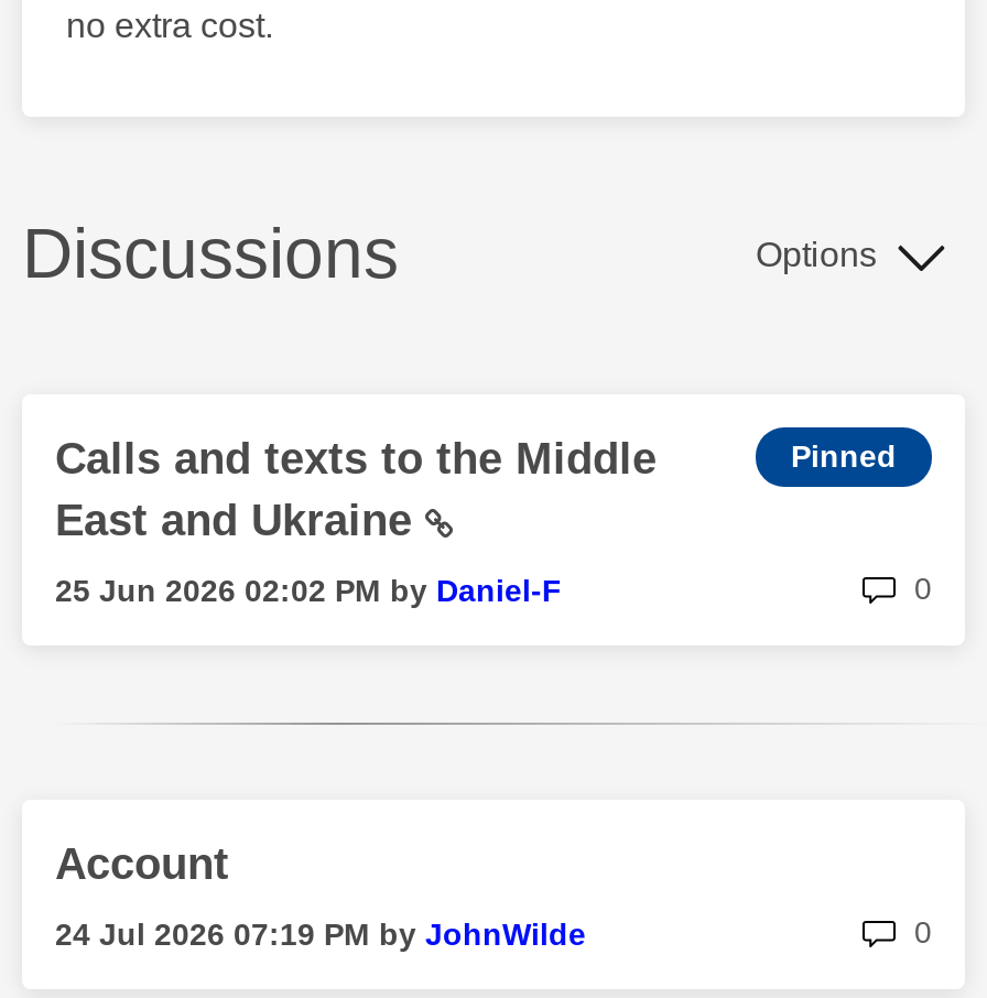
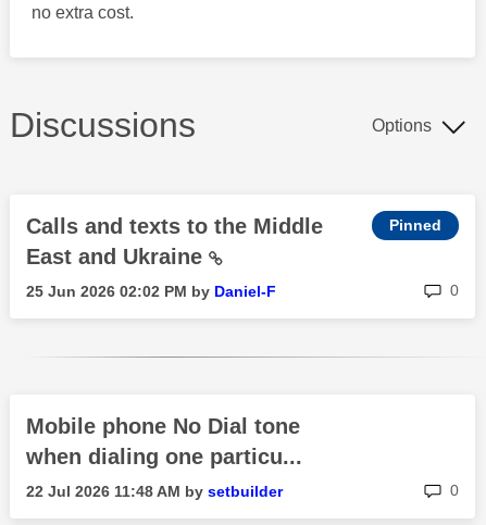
[55,839,229,888] Account -> [26,414,302,468] Mobile phone No Dial tone | when dialing one particu...
[55,916,586,952] 24 Jul 2026 07:19 PM by JohnWilde -> [26,483,283,500] 22 Jul 2026 11:48 AM by setbuilder

